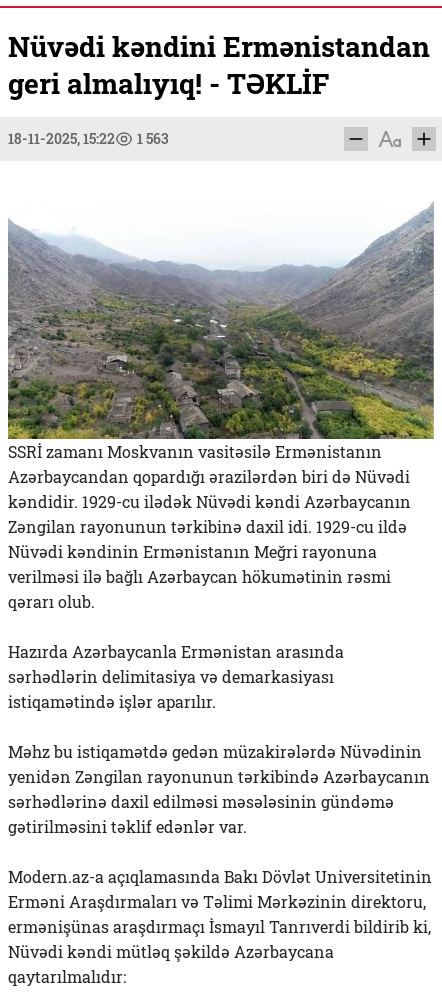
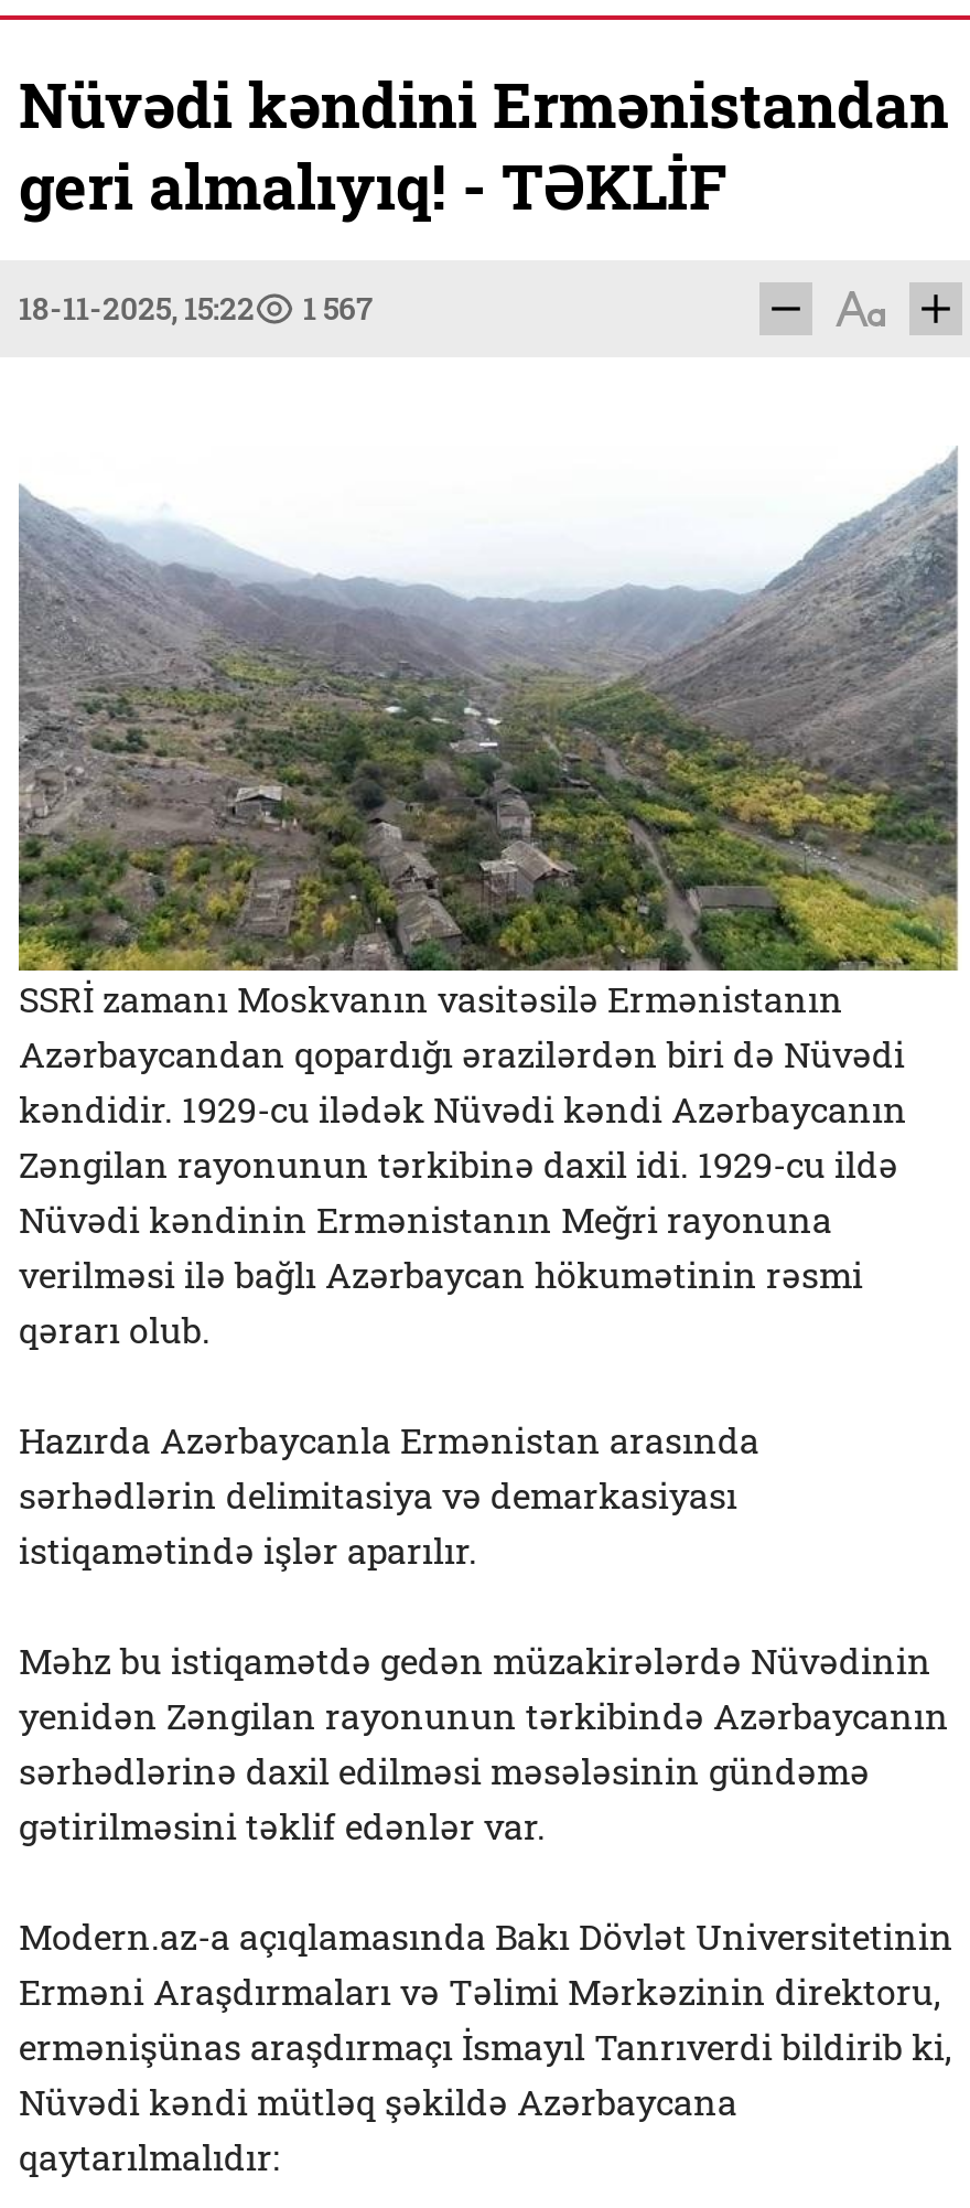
[8,129,169,148] 18-11-2025, 15:22 1 563 -> [19,287,374,329] 18-11-2025, 15:22 1 567

